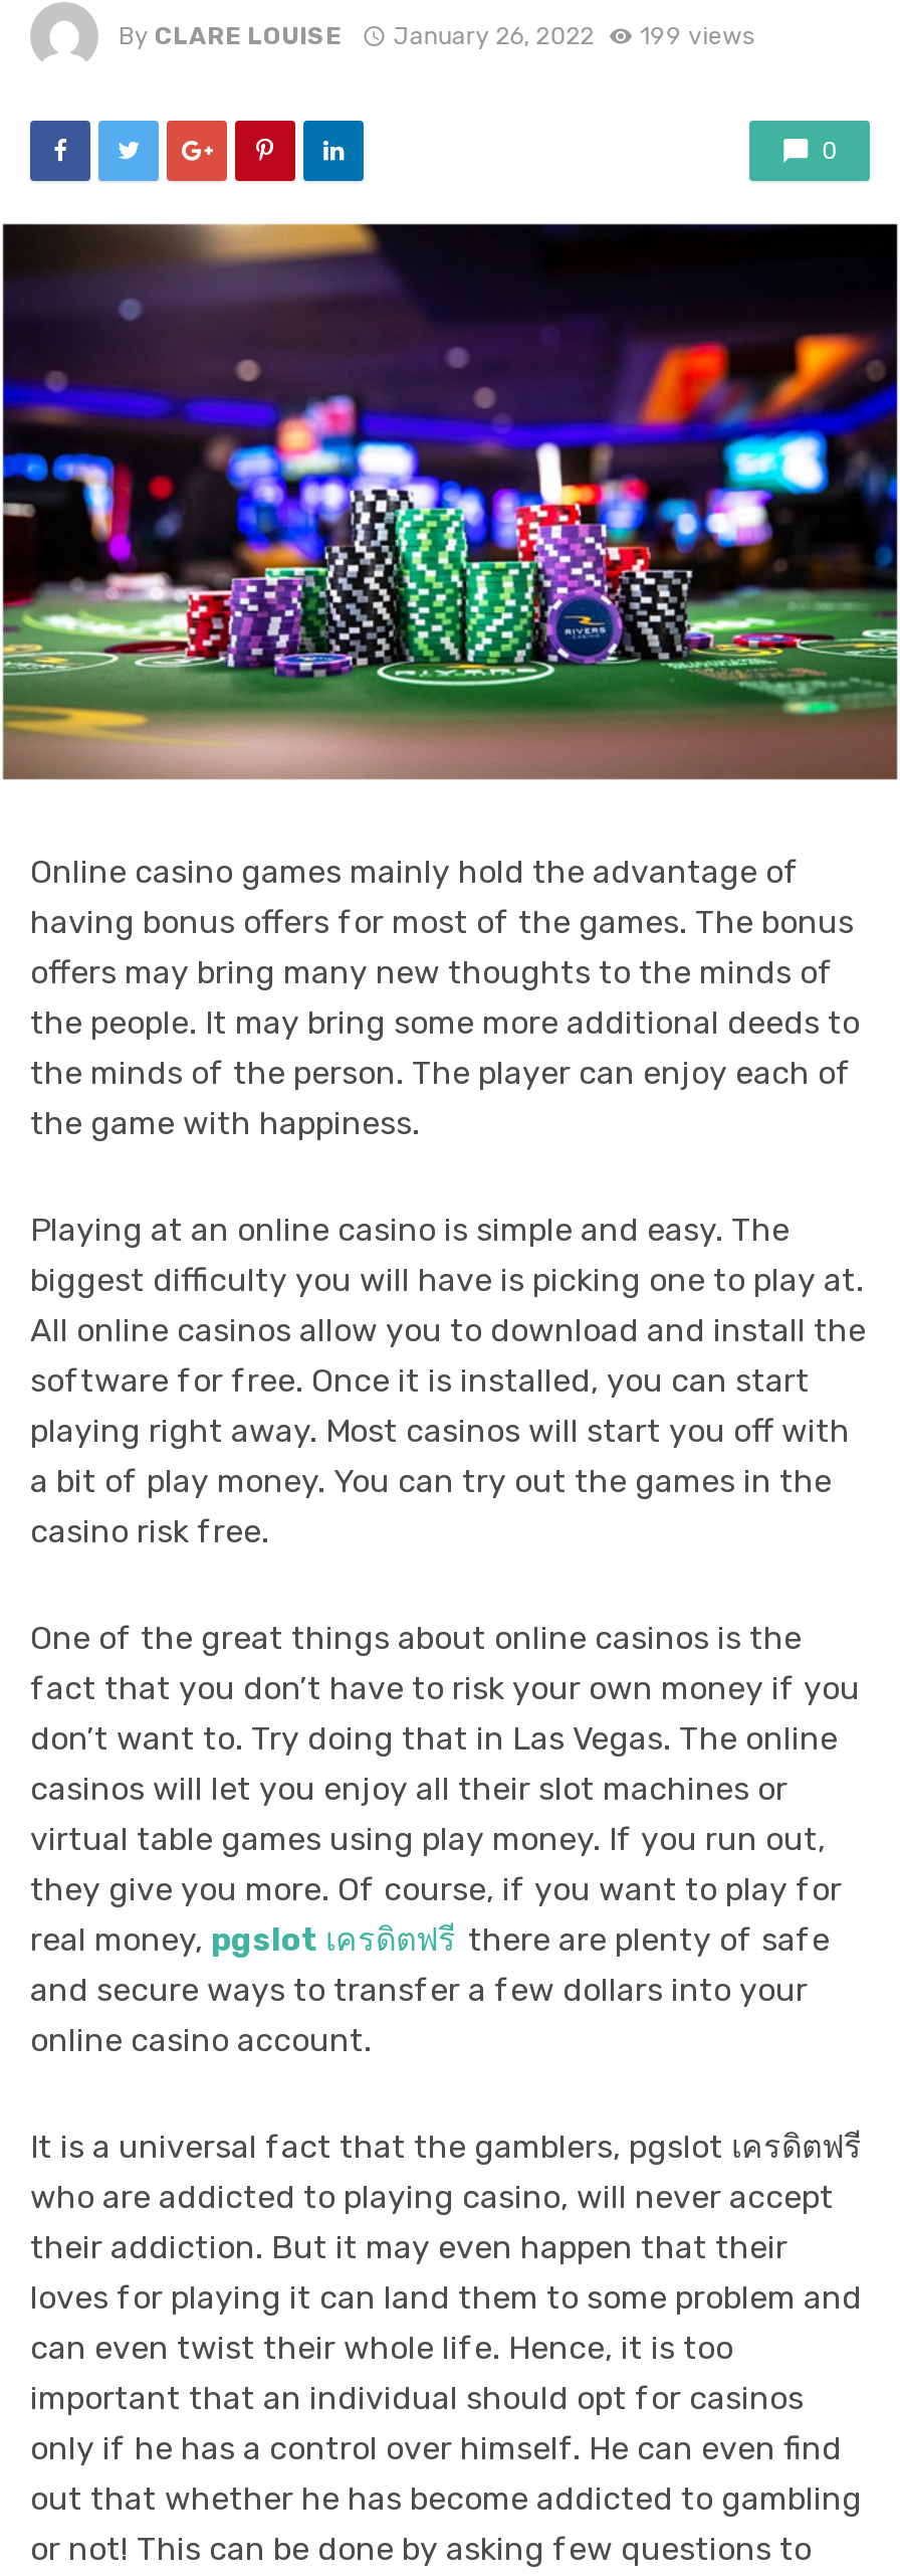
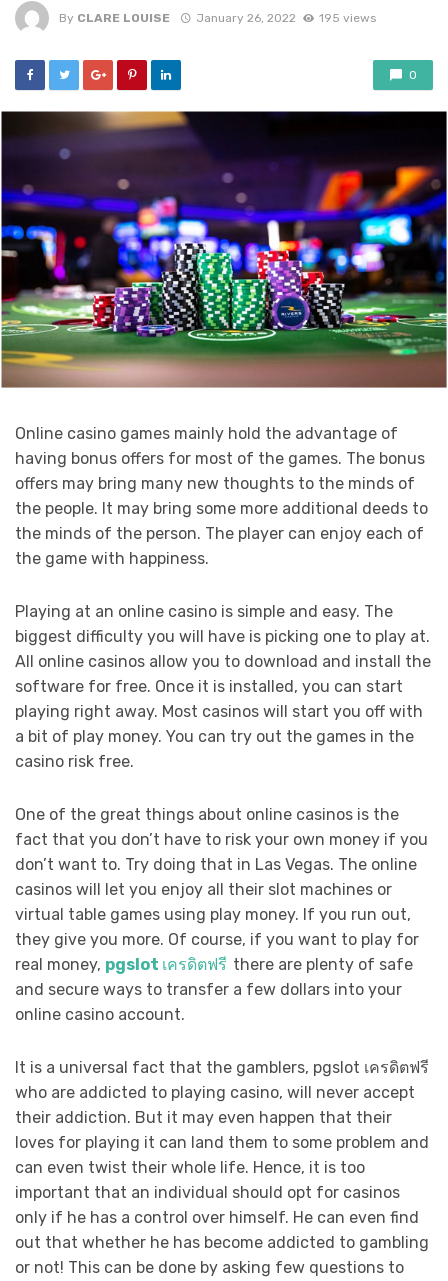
[119,21,755,49] By CLARE LOUISE January 26, 2022 199 views -> [59,11,376,25] By CLARE LOUISE January 26, 2022 195 views

